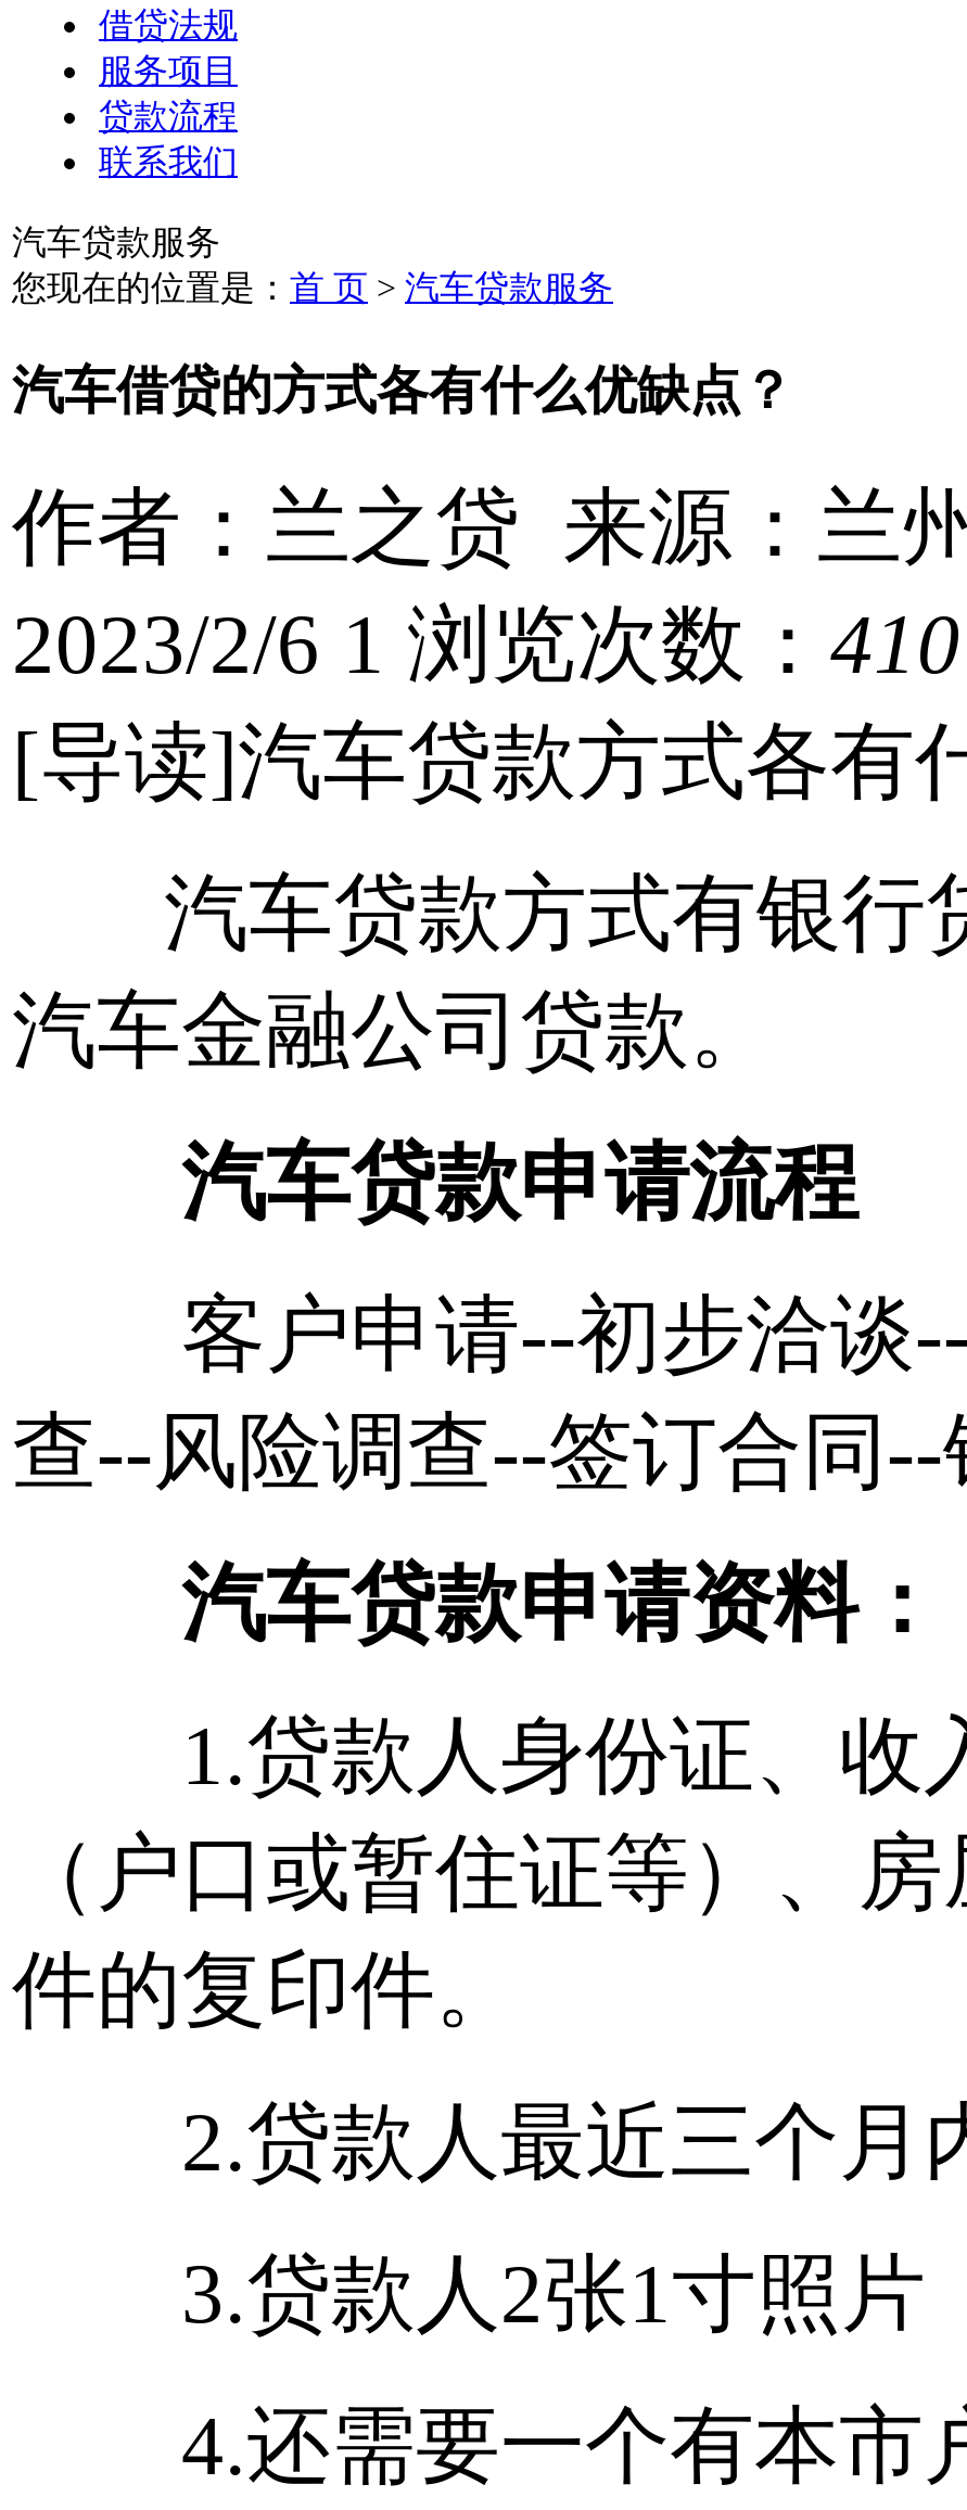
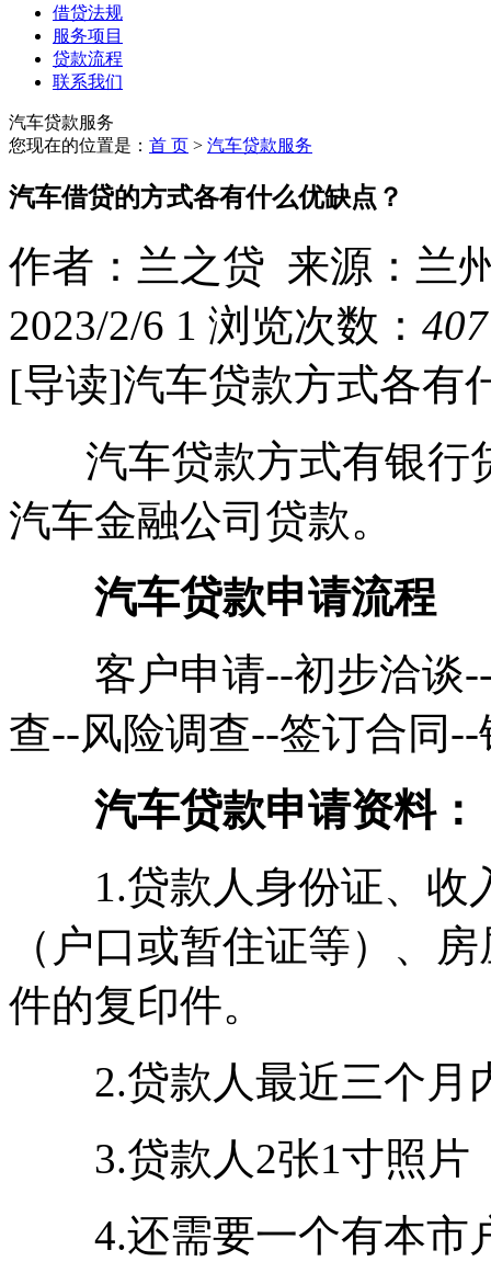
[12,596,960,689] 2023/2/6 1 浏览次数：410 -> [9,301,488,348] 2023/2/6 1 浏览次数：407

